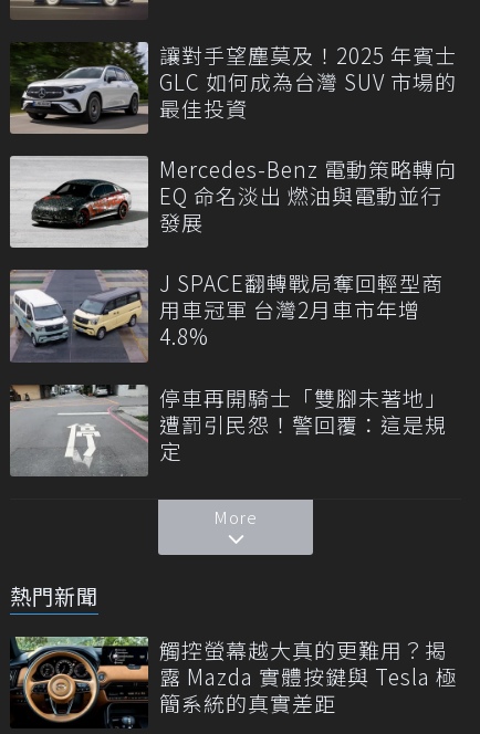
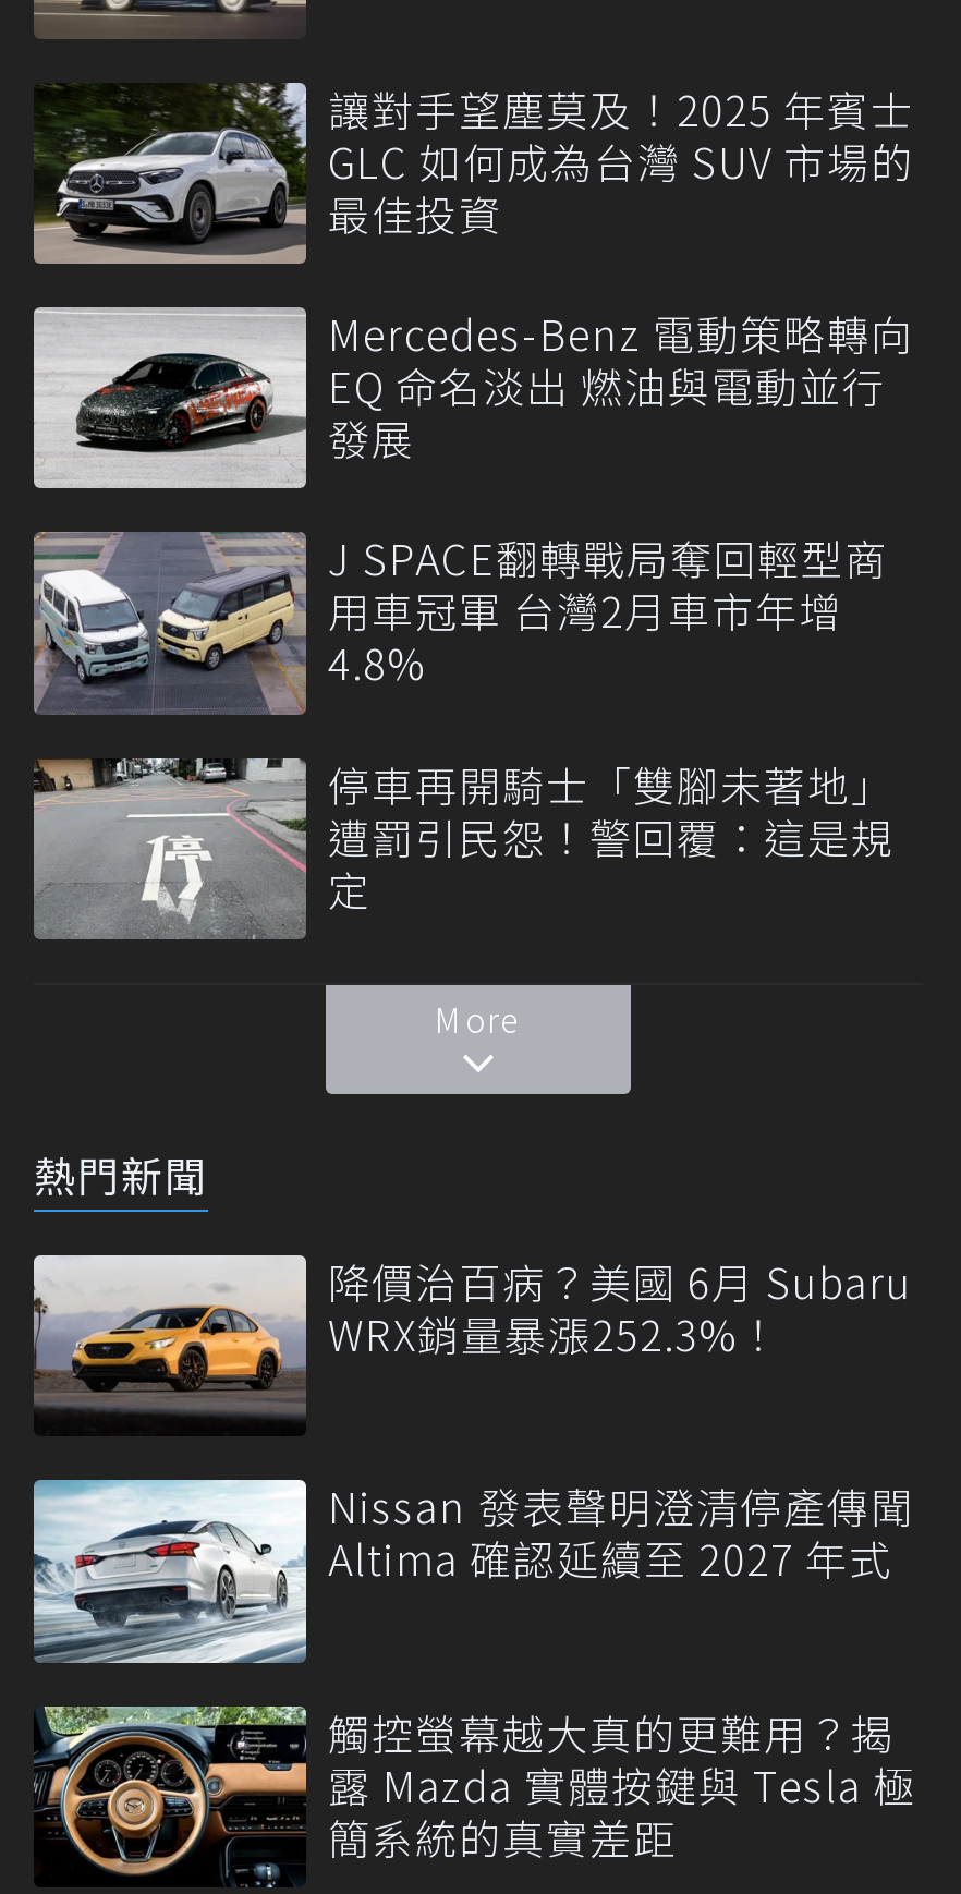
none -> [32,1478,308,1667] [image]
none -> [34,1251,914,1588] [image] | 降價治百病？美國 6月 Subaru | WRX銷量暴漲252.3%！ | Nissan 發表聲明澄清停產傳聞 | Altima 確認延續至 2027 年式

